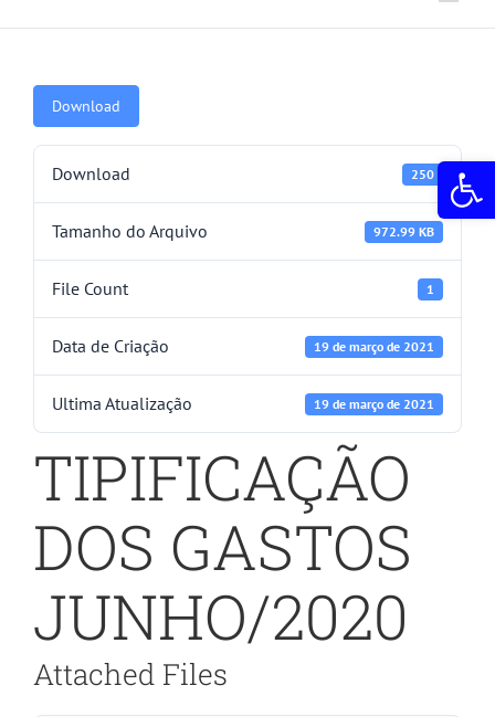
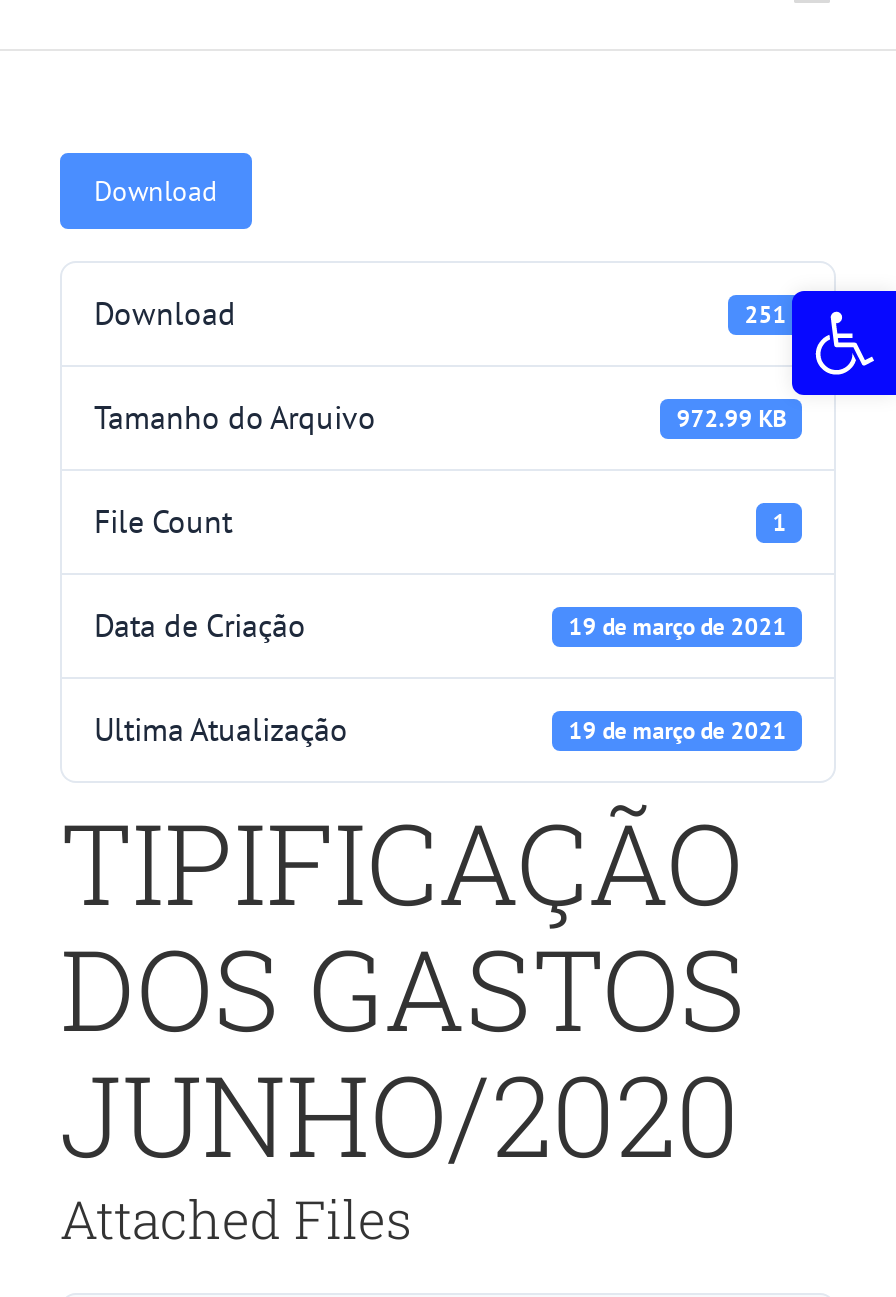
[411,166,434,182] 250 -> [744,299,786,329] 251

